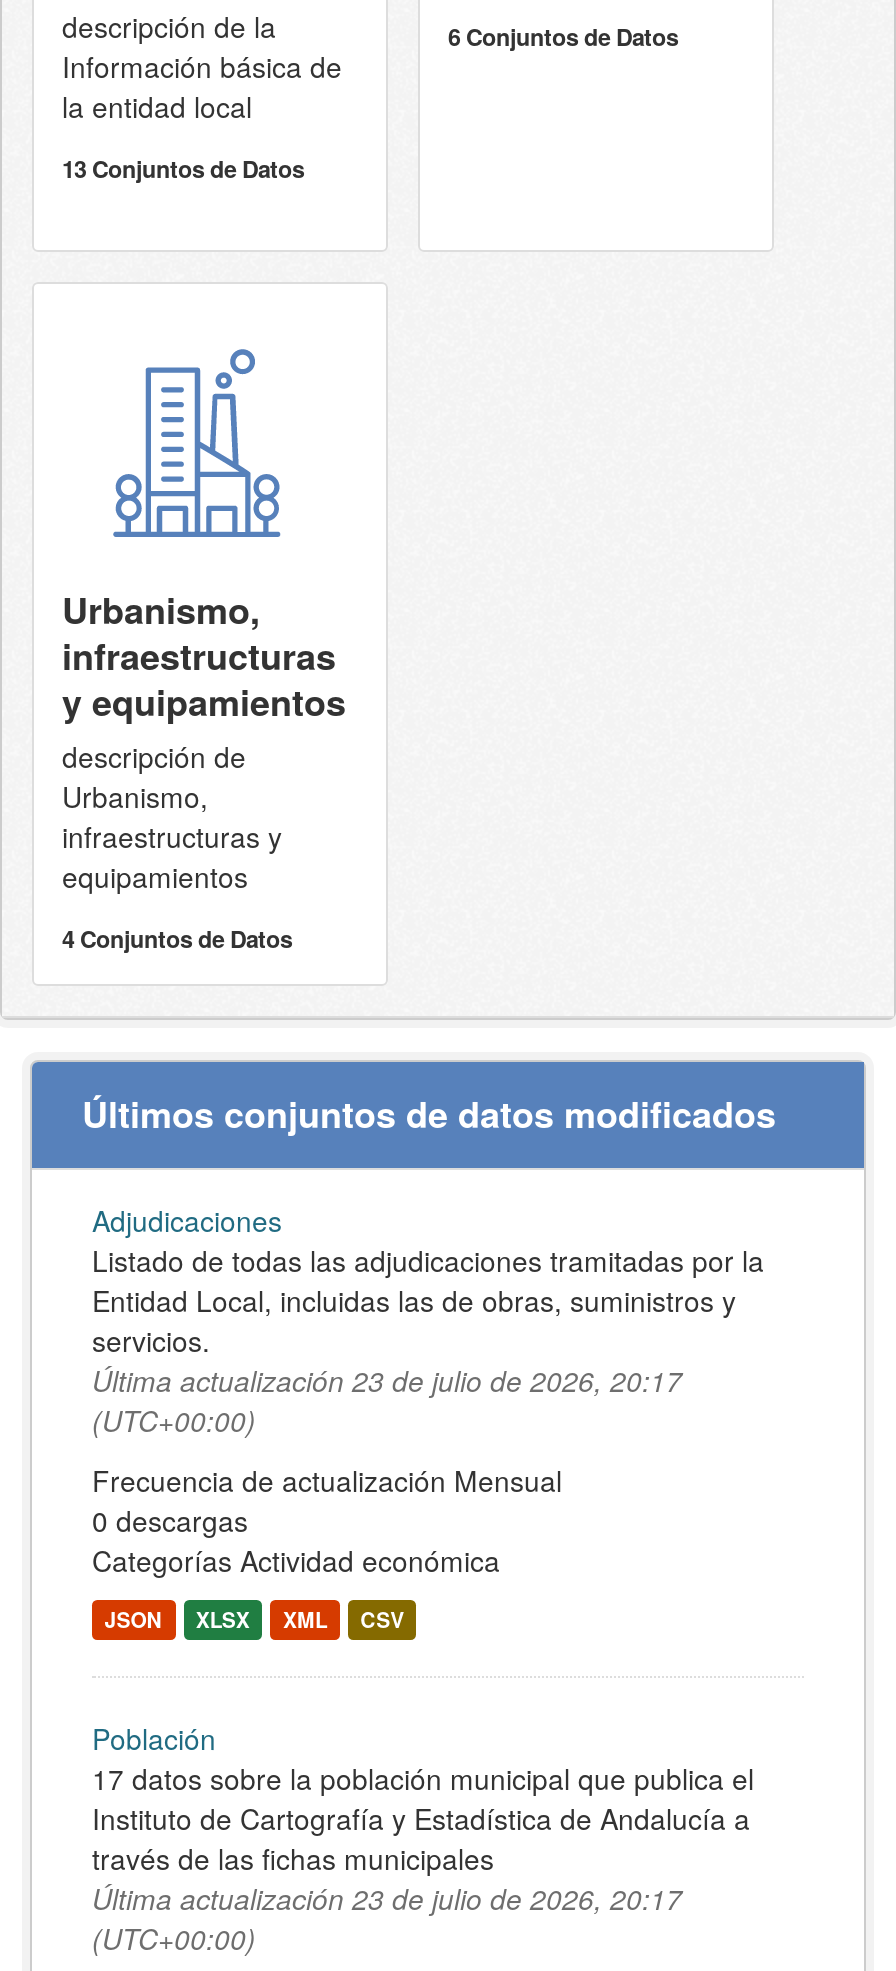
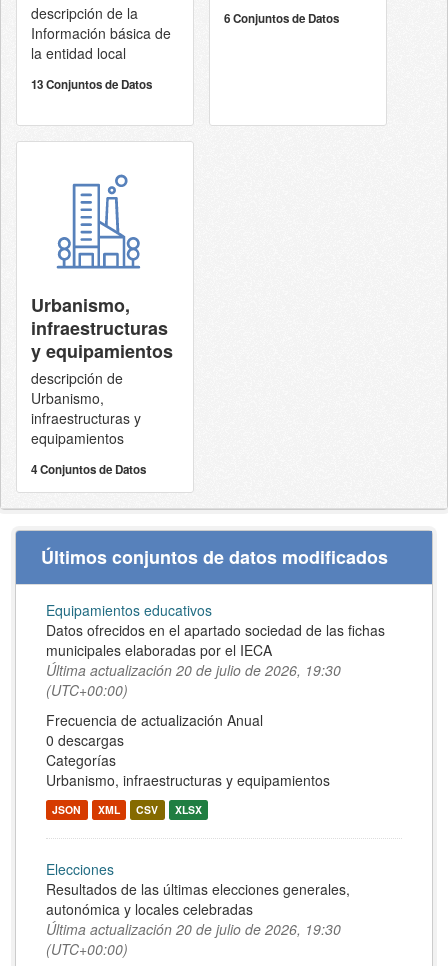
[92,1200,764,1400] Adjudicaciones | Listado de todas las adjudicaciones tramitadas por la | Entidad Local, incluidas las de obras, suministros y | servicios. | Última actualización 23 de julio de 2026, 20:17 -> [46,600,385,680] Equipamientos educativos | Datos ofrecidos en el apartado sociedad de las fichas | municipales elaboradas por el IECA | Última actualización 20 de julio de 2026, 19:30
[92,1460,562,1500] Frecuencia de actualización Mensual -> [46,710,263,730] Frecuencia de actualización Anual
[92,1540,500,1580] Categorías Actividad económica -> [46,750,330,790] Categorías | Urbanismo, infraestructuras y equipamientos
[196,1604,250,1634] XLSX -> none
[92,1718,754,1918] Población | 17 datos sobre la población municipal que publica el | Instituto de Cartografía y Estadística de Andalucía a | través de las fichas municipales | Última actualización 23 de julio de 2026, 20:17 -> [46,802,350,939] XLSX | Elecciones | Resultados de las últimas elecciones generales, | autonómica y locales celebradas | Última actualización 20 de julio de 2026, 19:30

